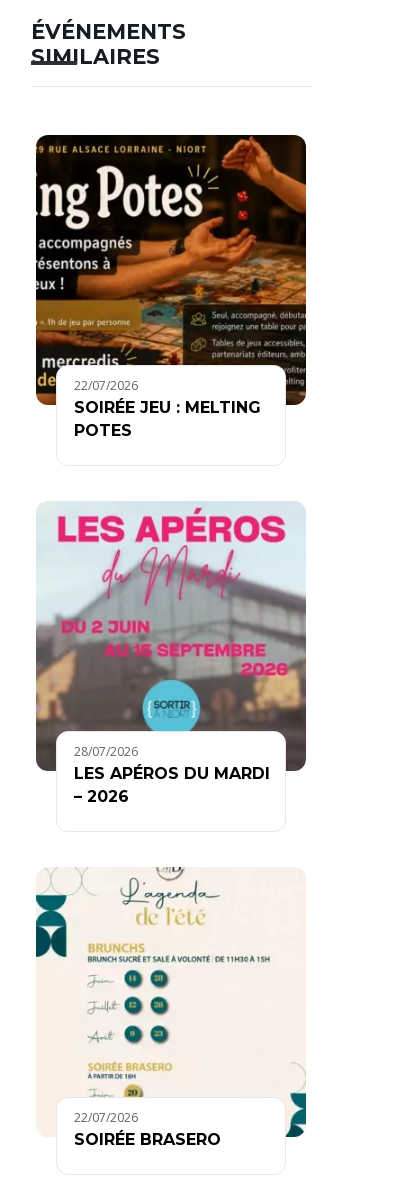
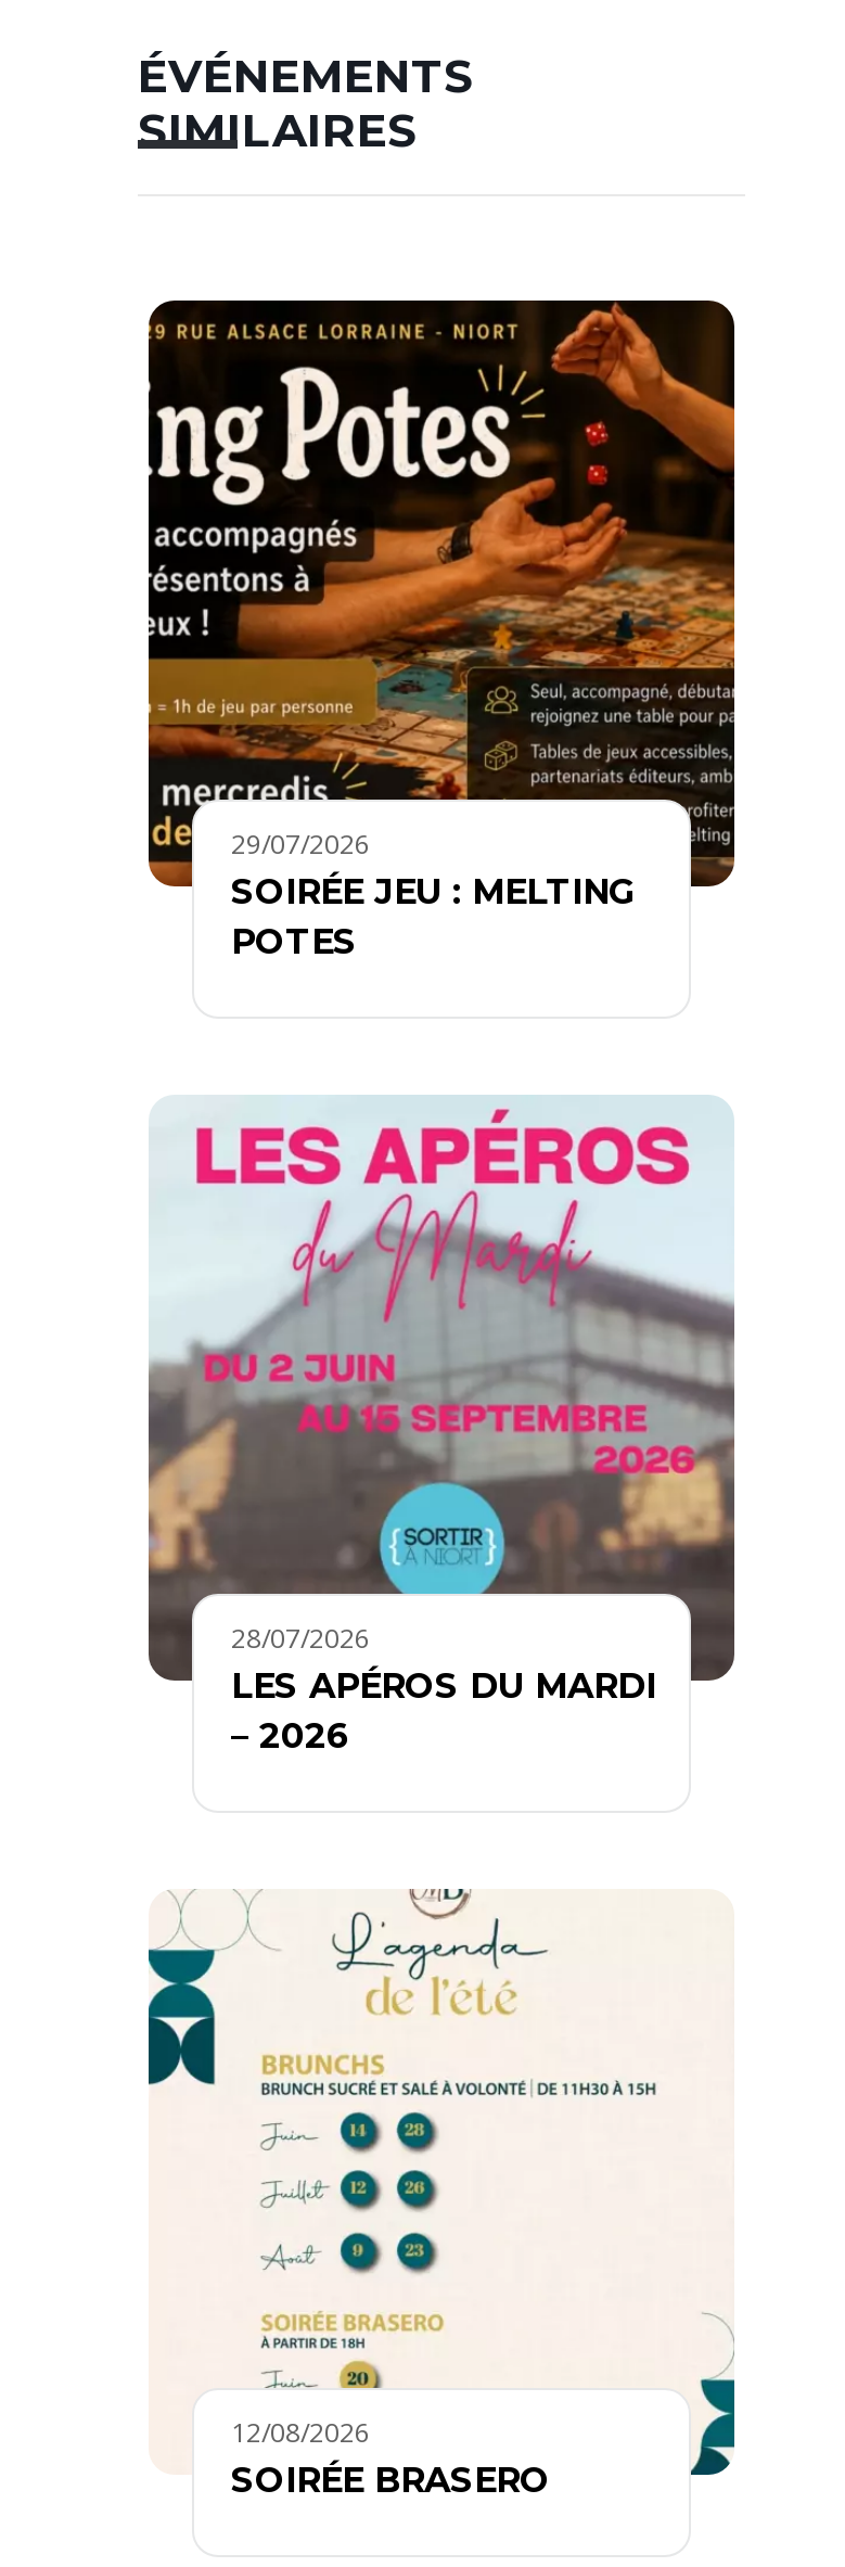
[74,377,138,394] 22/07/2026 -> [231,826,370,863] 29/07/2026
[74,1109,138,1126] 22/07/2026 -> [231,2414,370,2451] 12/08/2026

